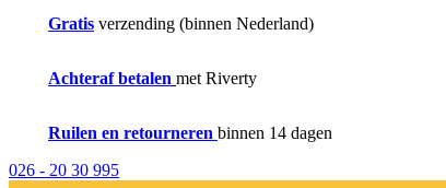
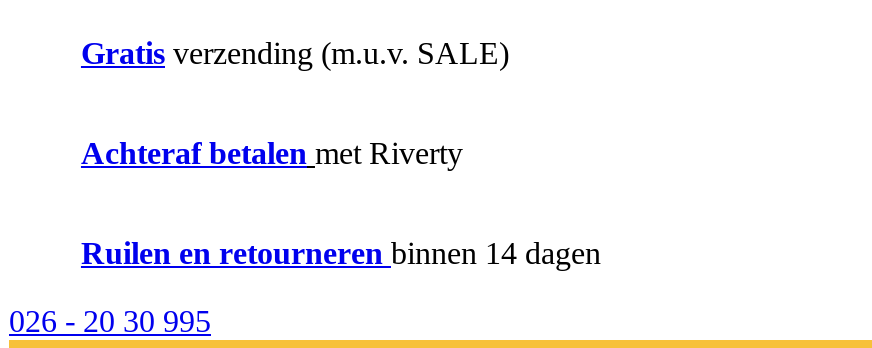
[48,14,314,33] Gratis verzending (binnen Nederland) -> [81,36,509,70] Gratis verzending (m.u.v. SALE)

